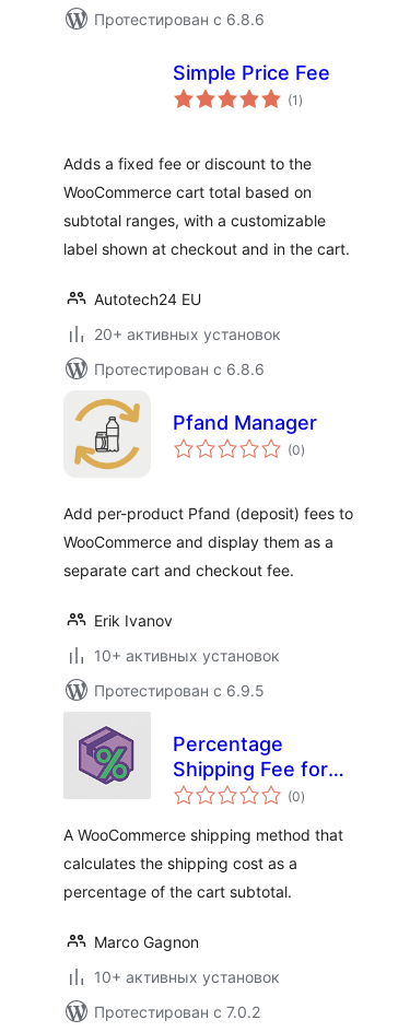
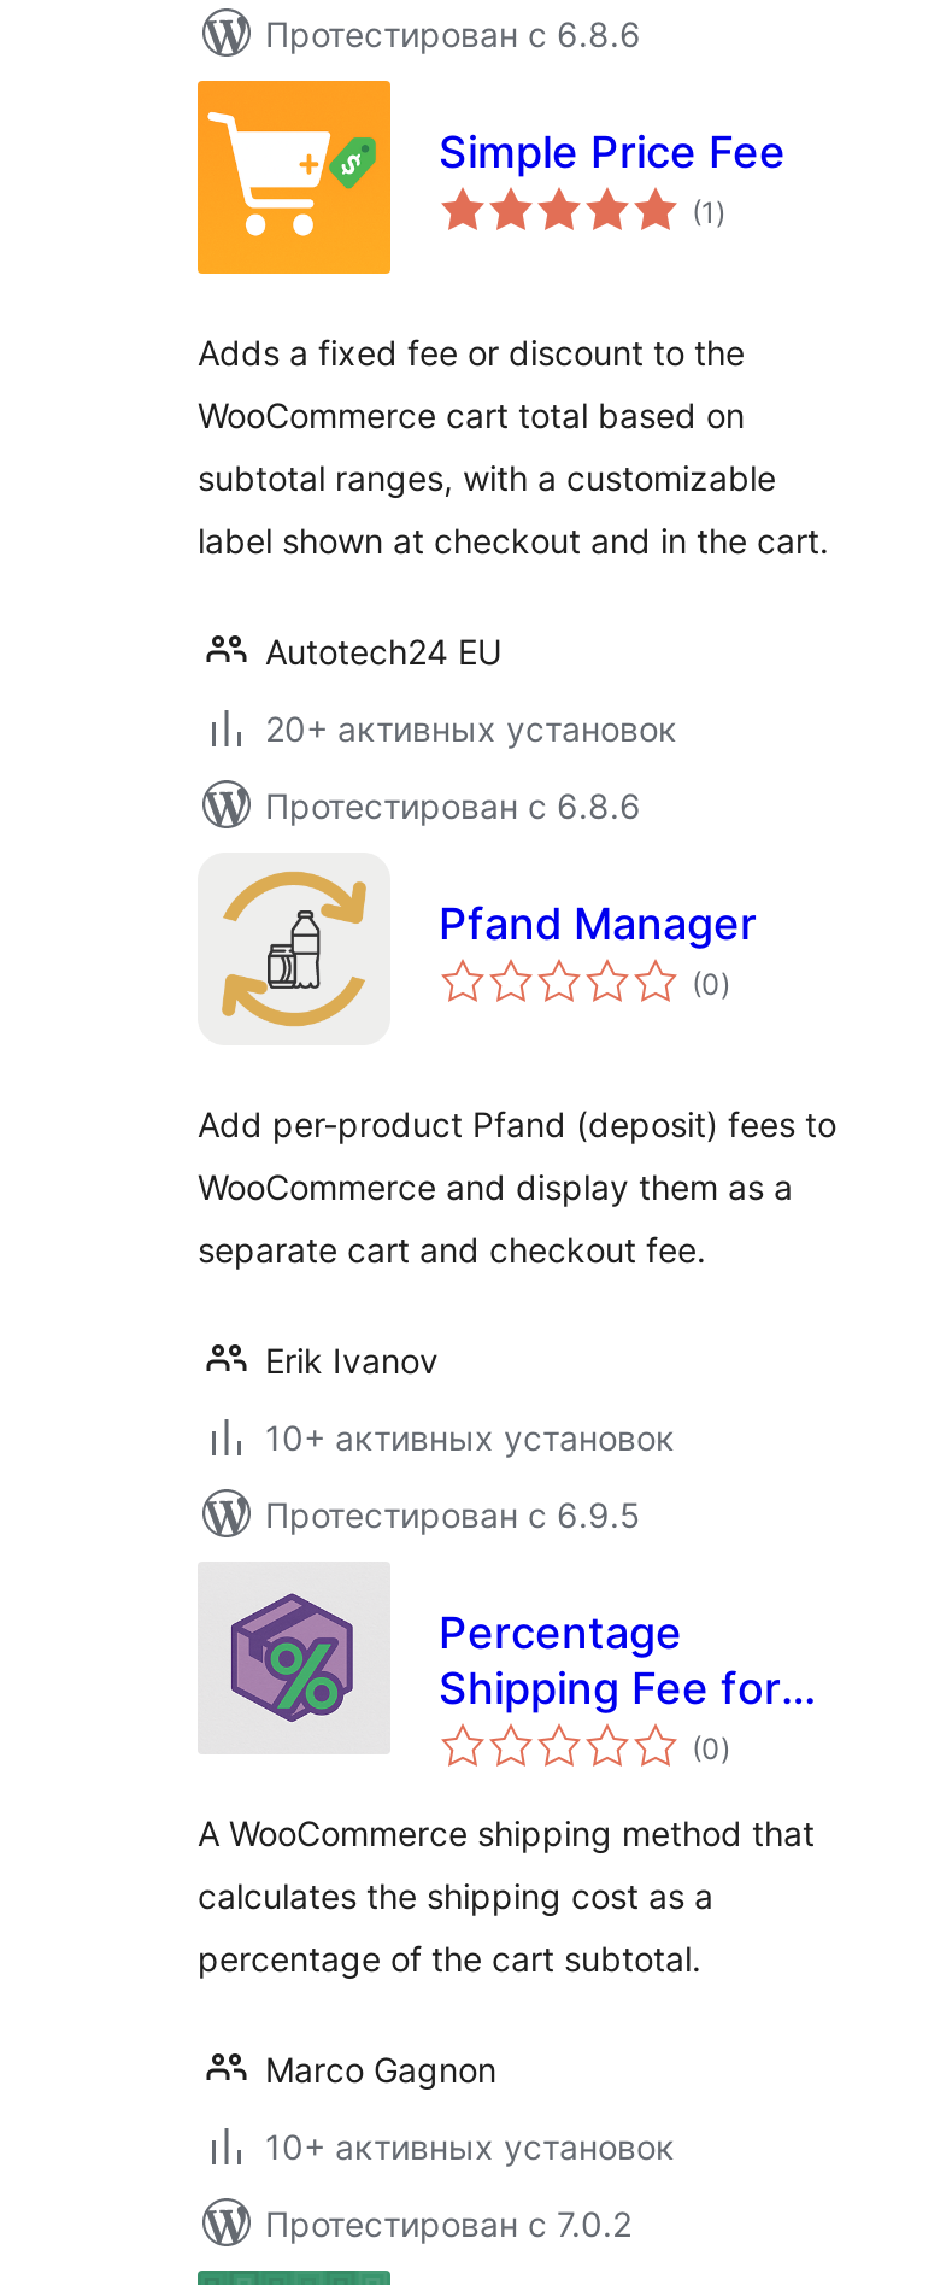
none -> [195,78,393,276] [image]

